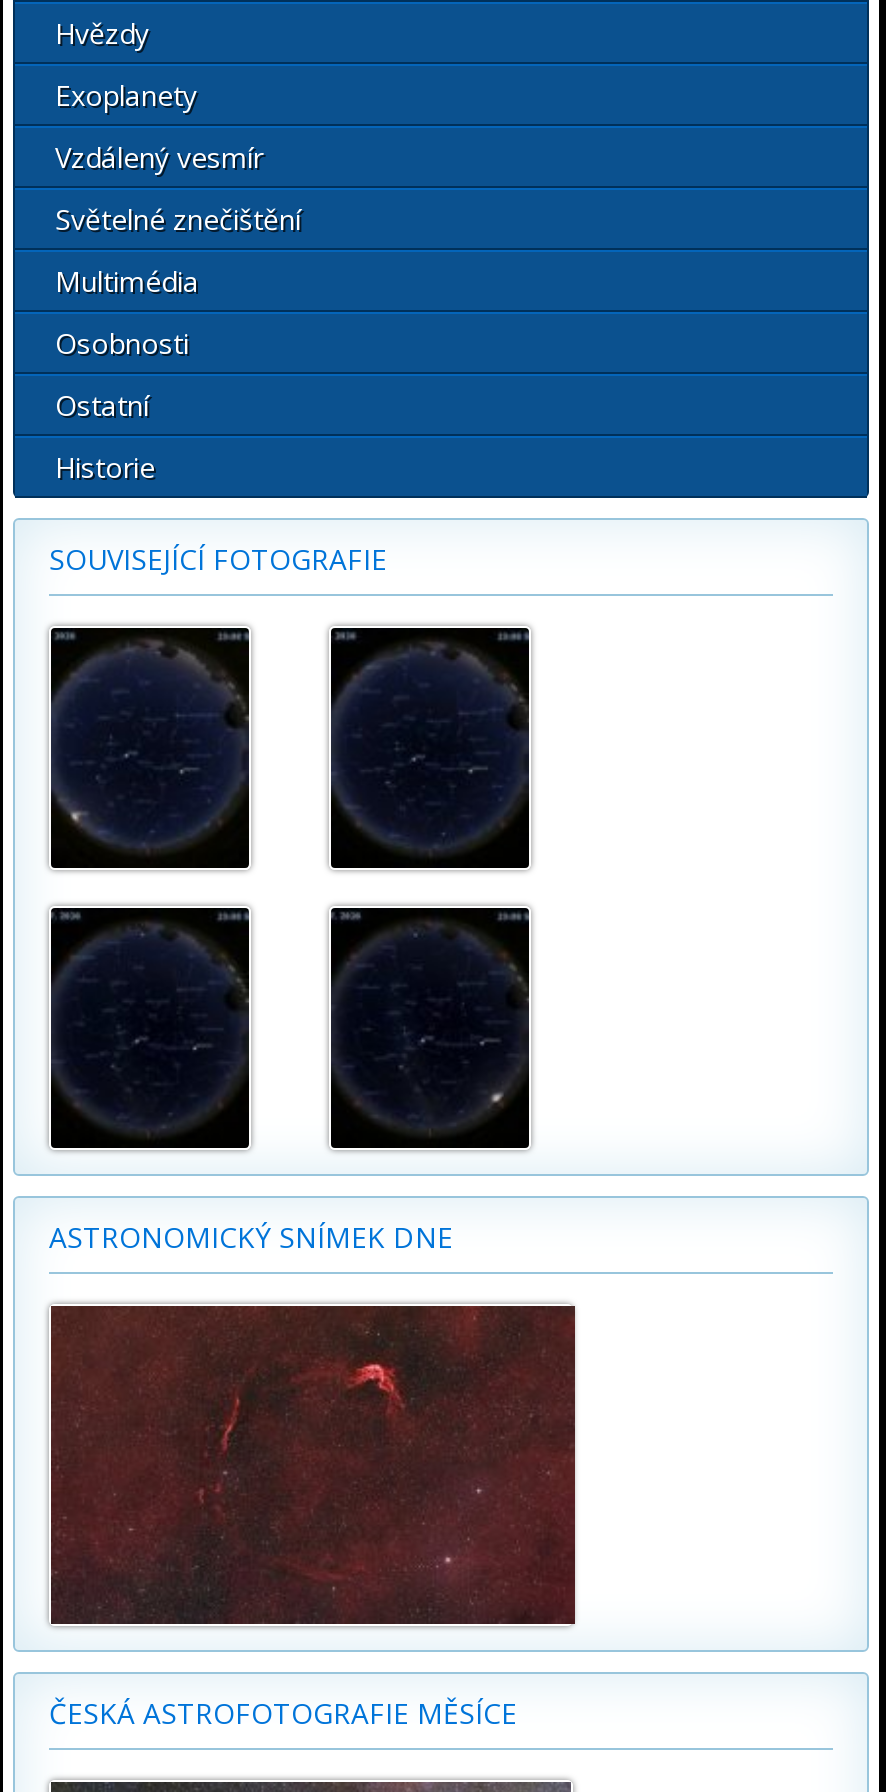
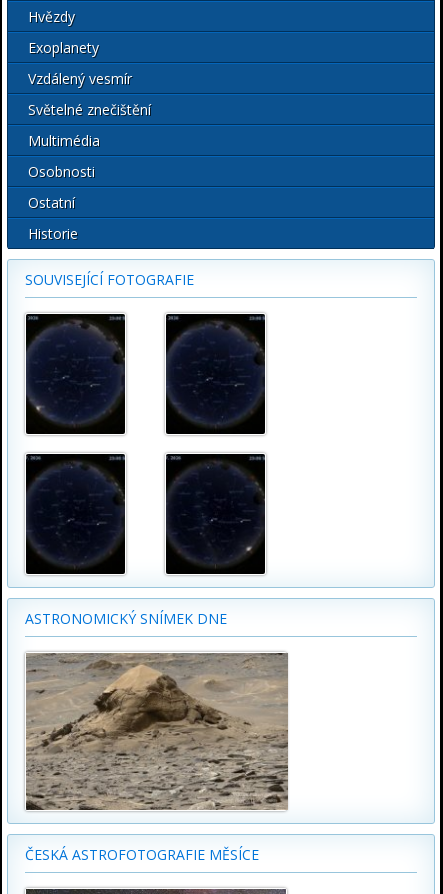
[51,1306,575,1624] [image] -> [26,653,288,810] [image]

